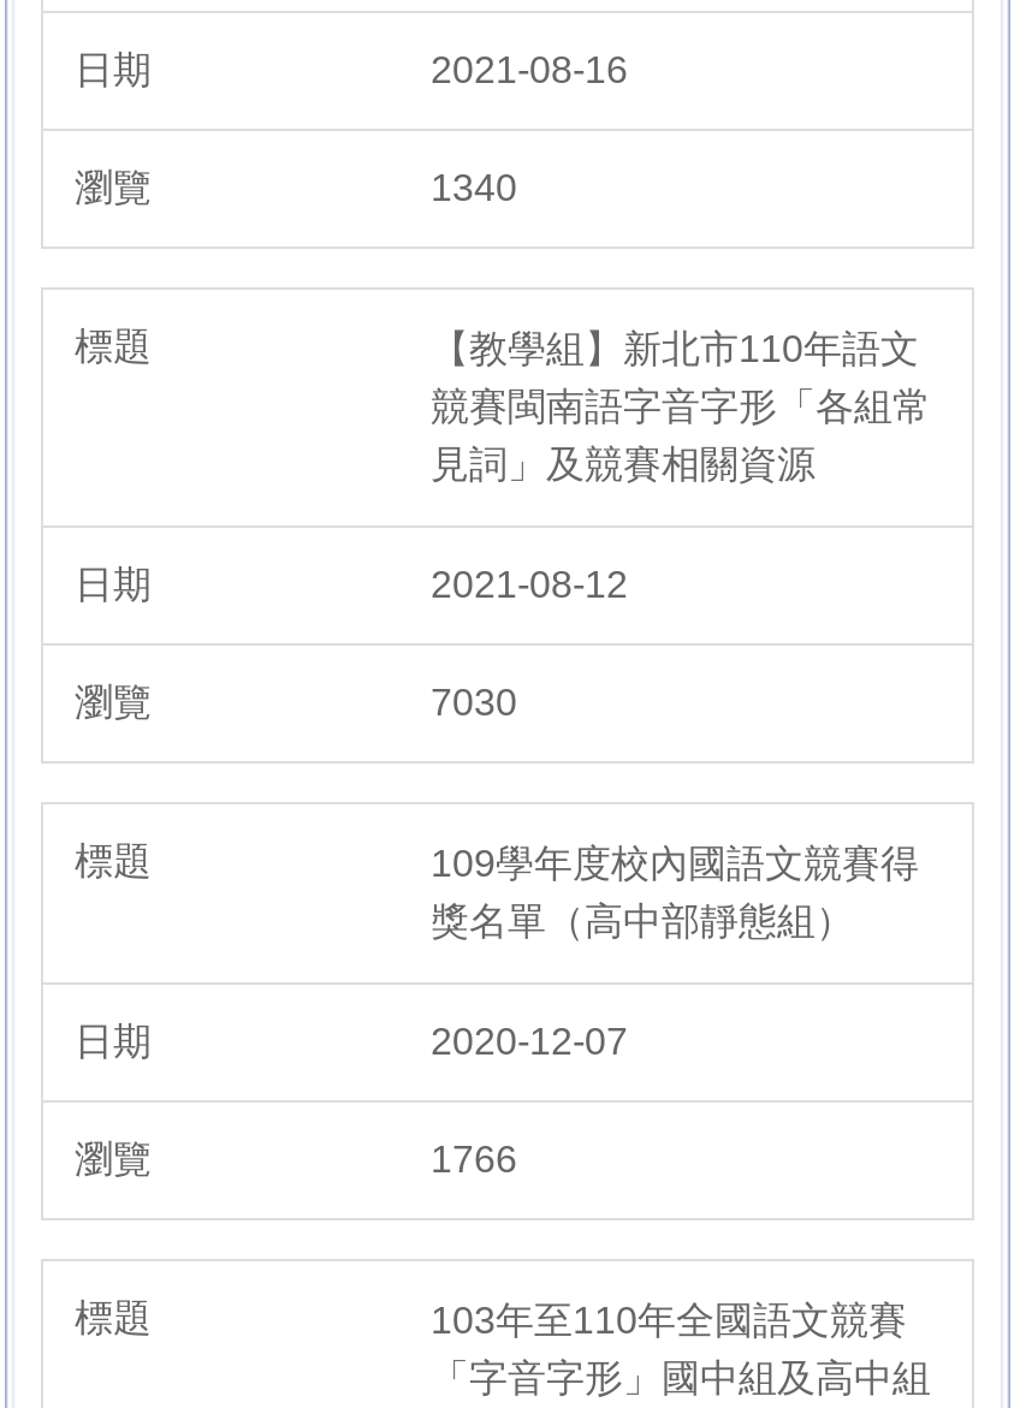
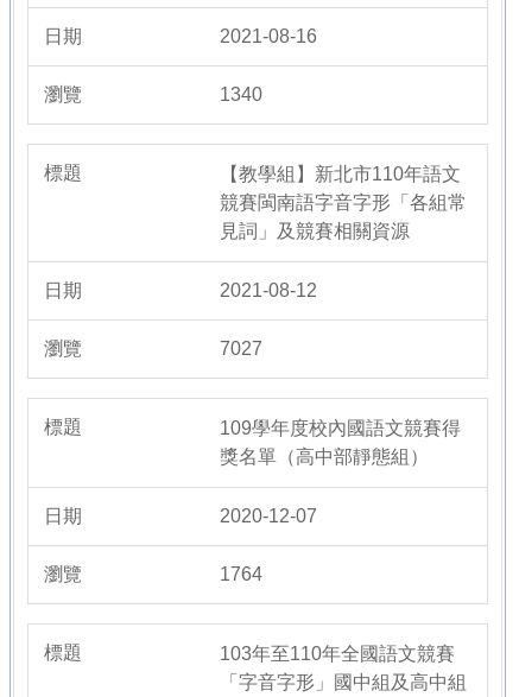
[431,682,517,723] 7030 -> [220,339,262,359] 7027
[431,1139,517,1180] 1766 -> [220,564,262,584] 1764

